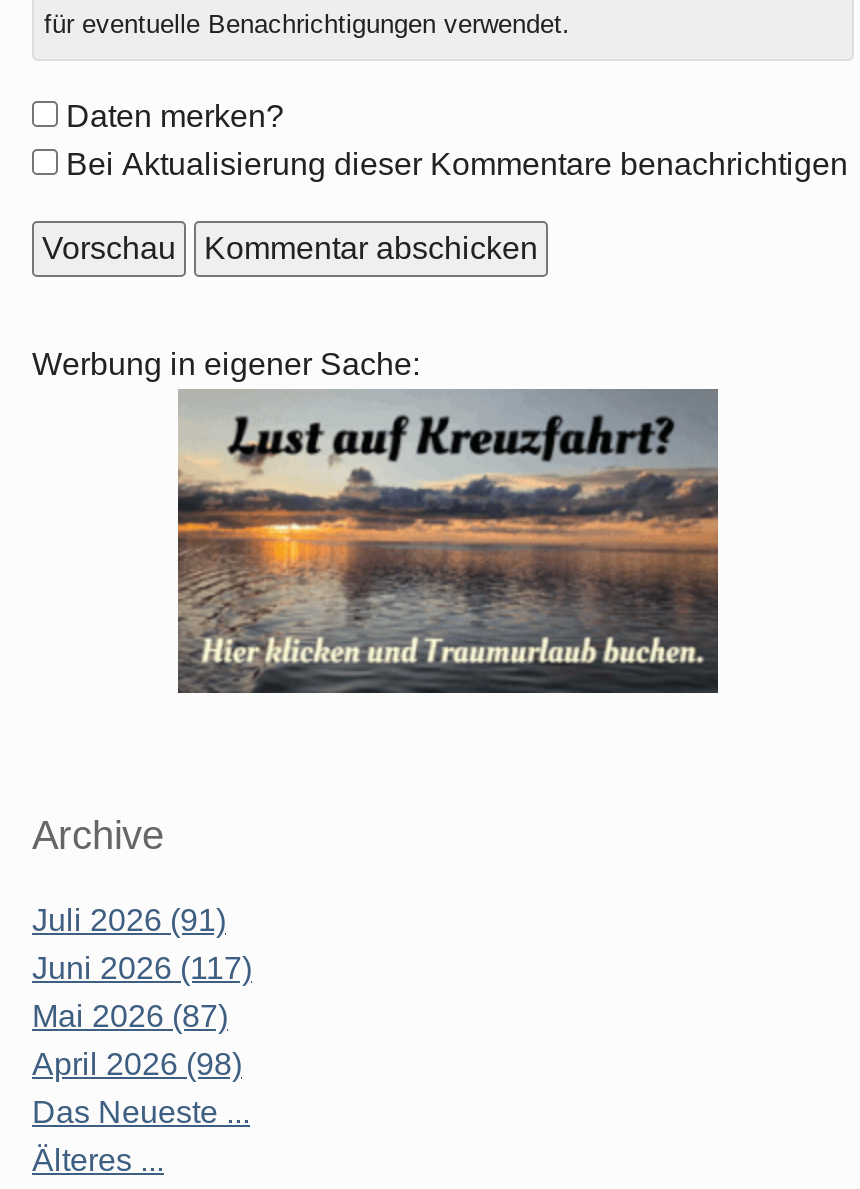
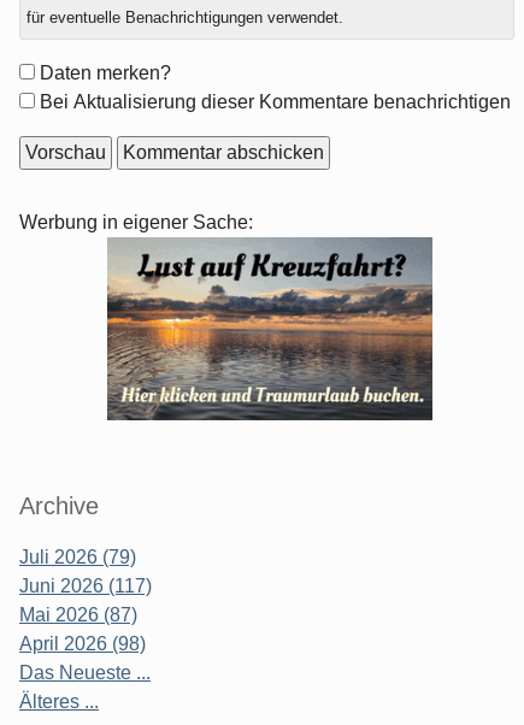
[32,903,226,937] Juli 2026 (91) -> [19,547,136,567] Juli 2026 (79)

